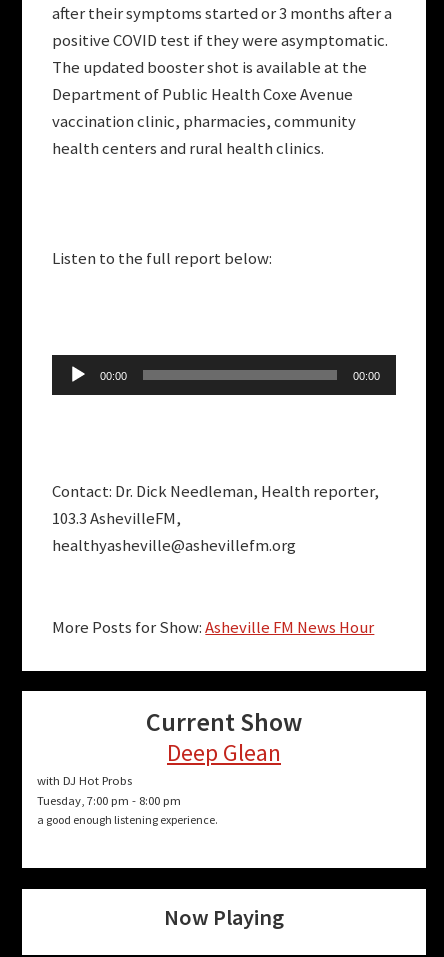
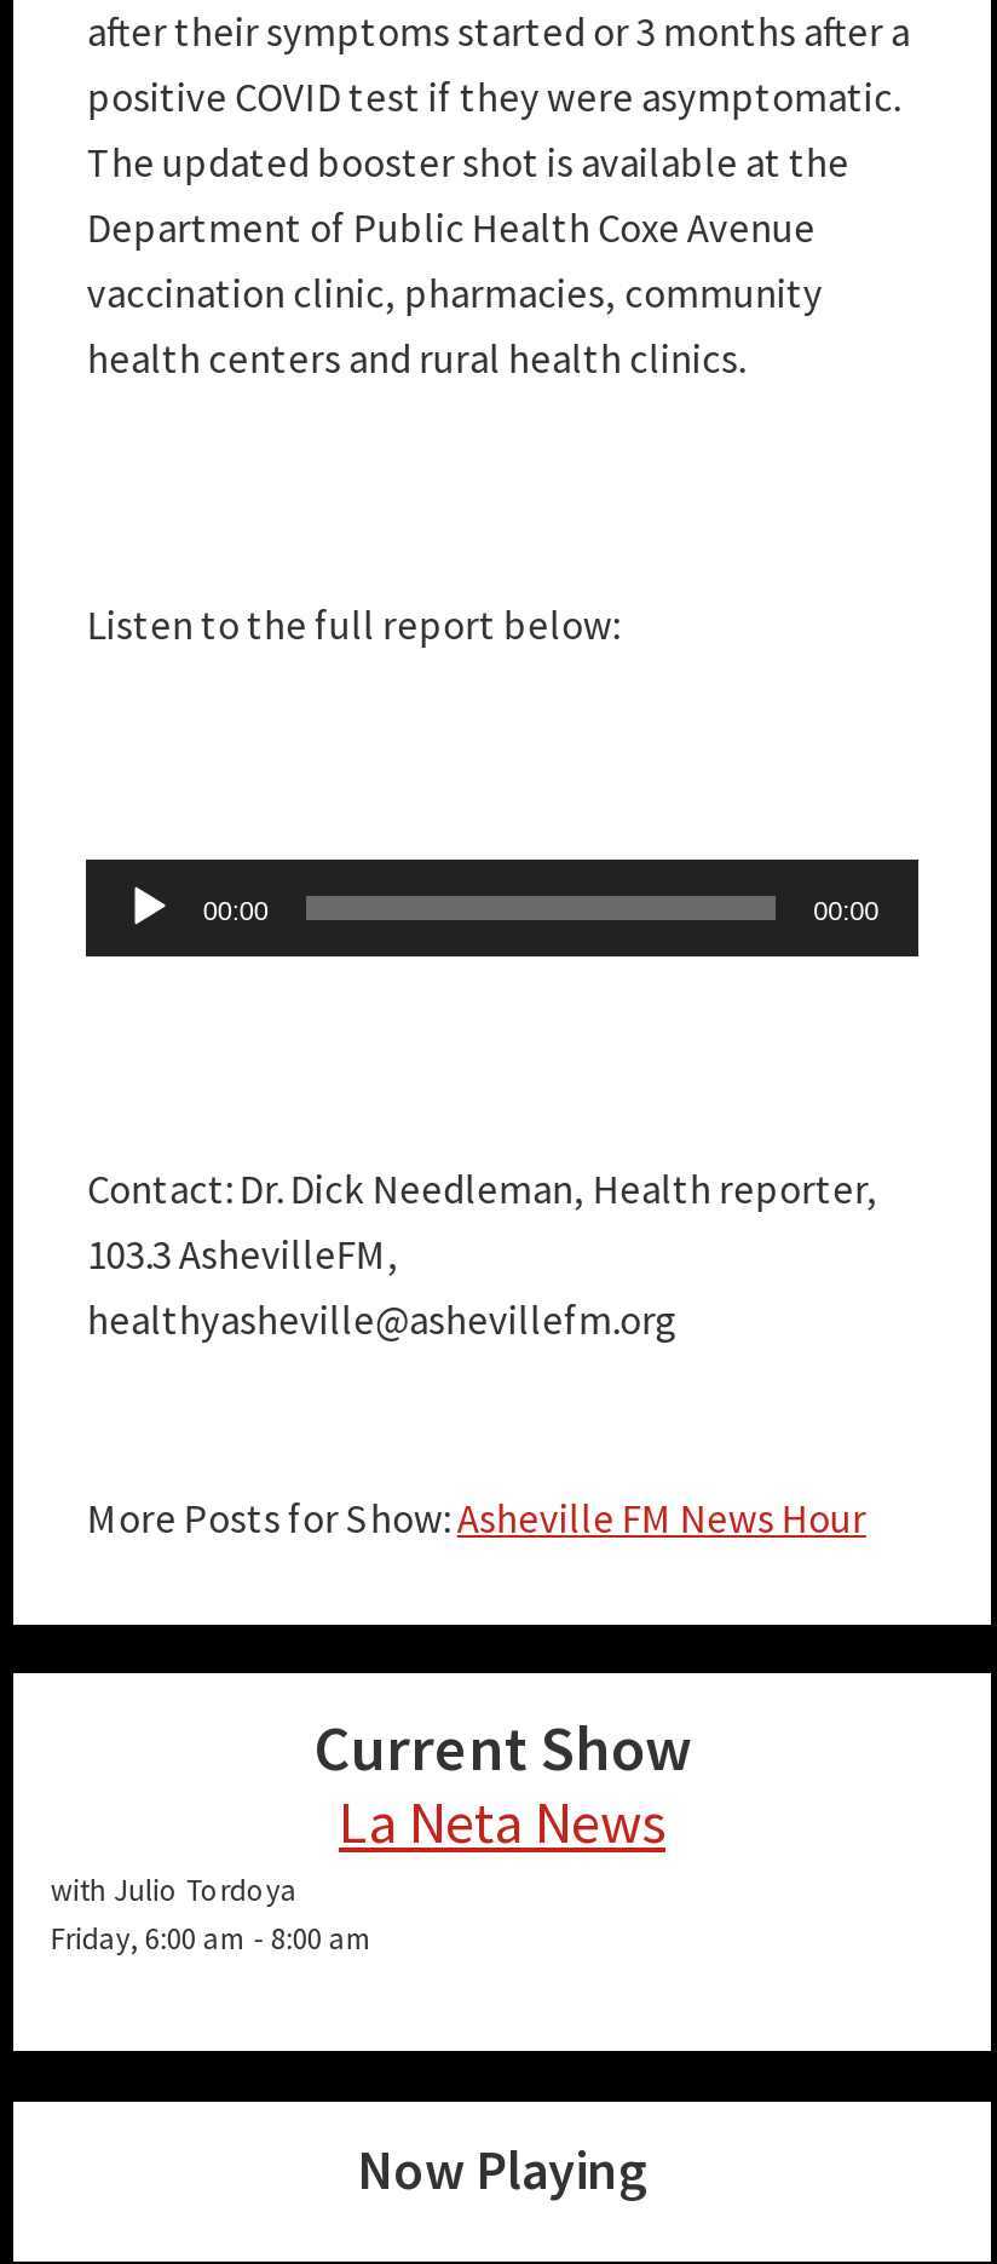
[37,737,281,827] Deep Glean | with DJ Hot Probs | Tuesday, 7:00 pm - 8:00 pm | a good enough listening experience. -> [51,1786,665,1958] La Neta News | with Julio Tordoya | Friday, 6:00 am - 8:00 am

